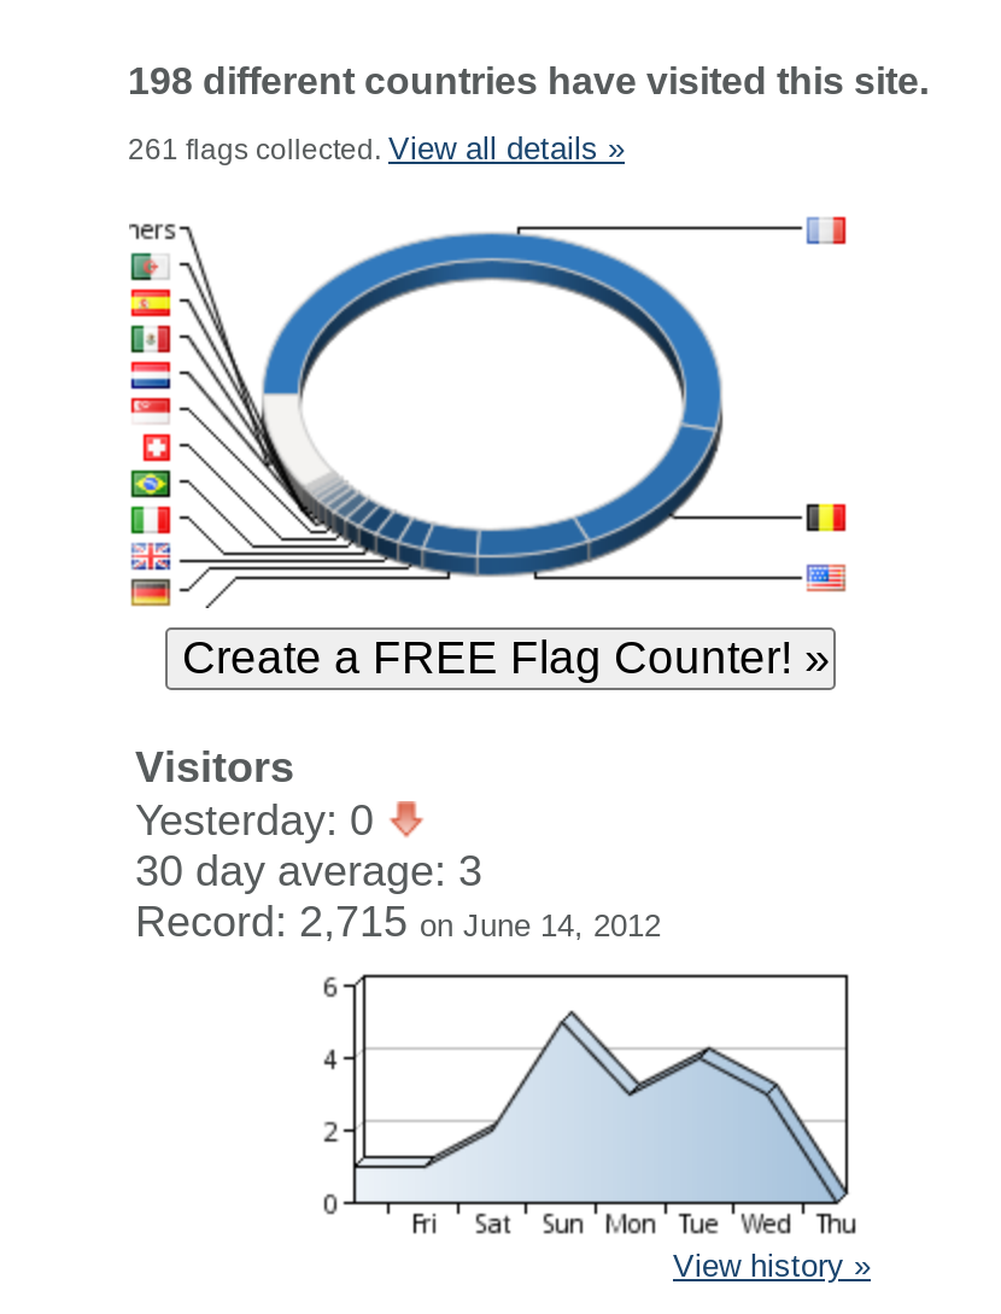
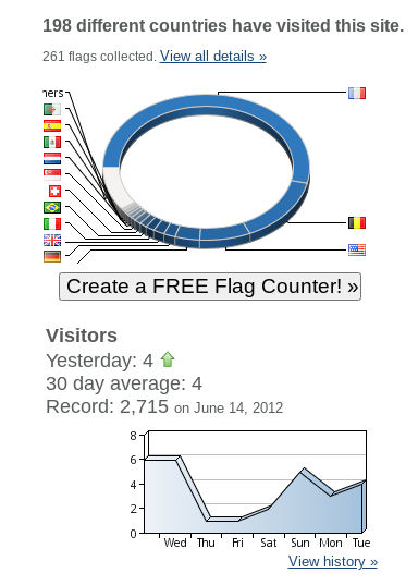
[135,796,386,845] Yesterday: 0 -> [45,350,158,371] Yesterday: 4
[135,847,482,895] 30 day average: 3 -> [45,373,202,394] 30 day average: 4
[322,1009,855,1236] [image] -> [130,447,369,548] [image]

